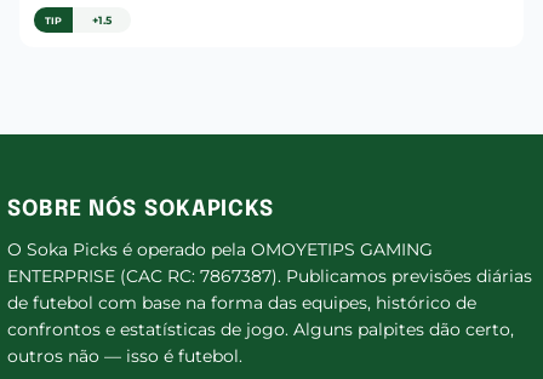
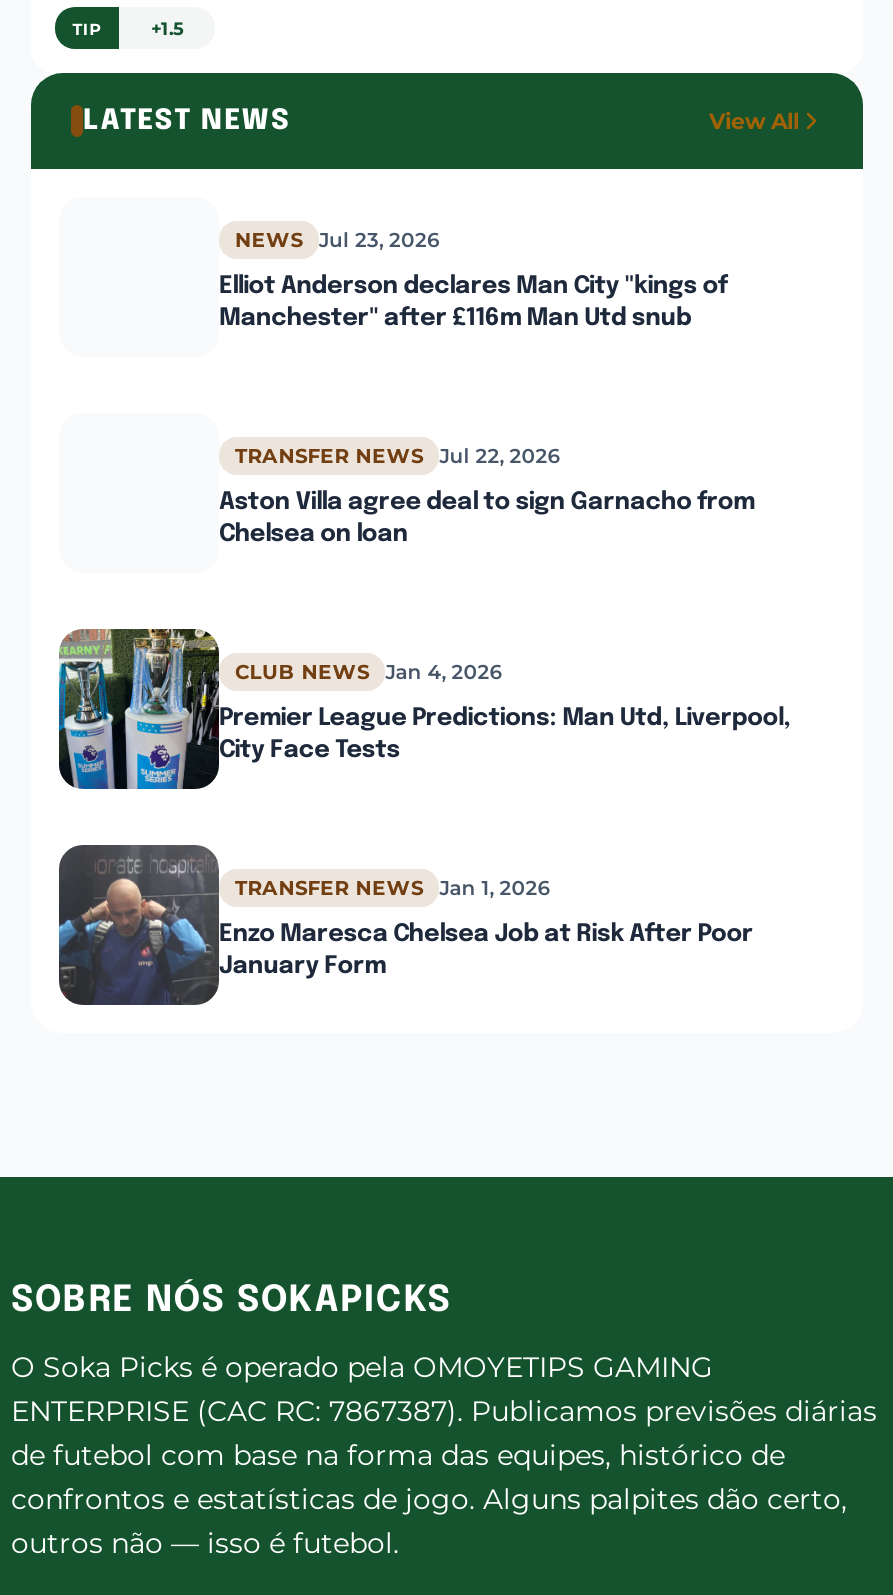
none -> [29,71,865,171] [image] | LATEST NEWS | View All
none -> [55,843,753,1009] [image] | TRANSFER NEWS | Jan 1, 2026 | Enzo Maresca Chelsea Job at Risk After Poor | January Form
none -> [57,627,791,791] [image] | CLUB NEWS | Jan 4, 2026 | Premier League Predictions: Man Utd, Liverpool, | City Face Tests
none -> [219,226,727,330] NEWS | Jul 23, 2026 | Elliot Anderson declares Man City "kings of | Manchester" after £116m Man Utd snub
none -> [219,442,755,546] TRANSFER NEWS | Jul 22, 2026 | Aston Villa agree deal to sign Garnacho from | Chelsea on loan

